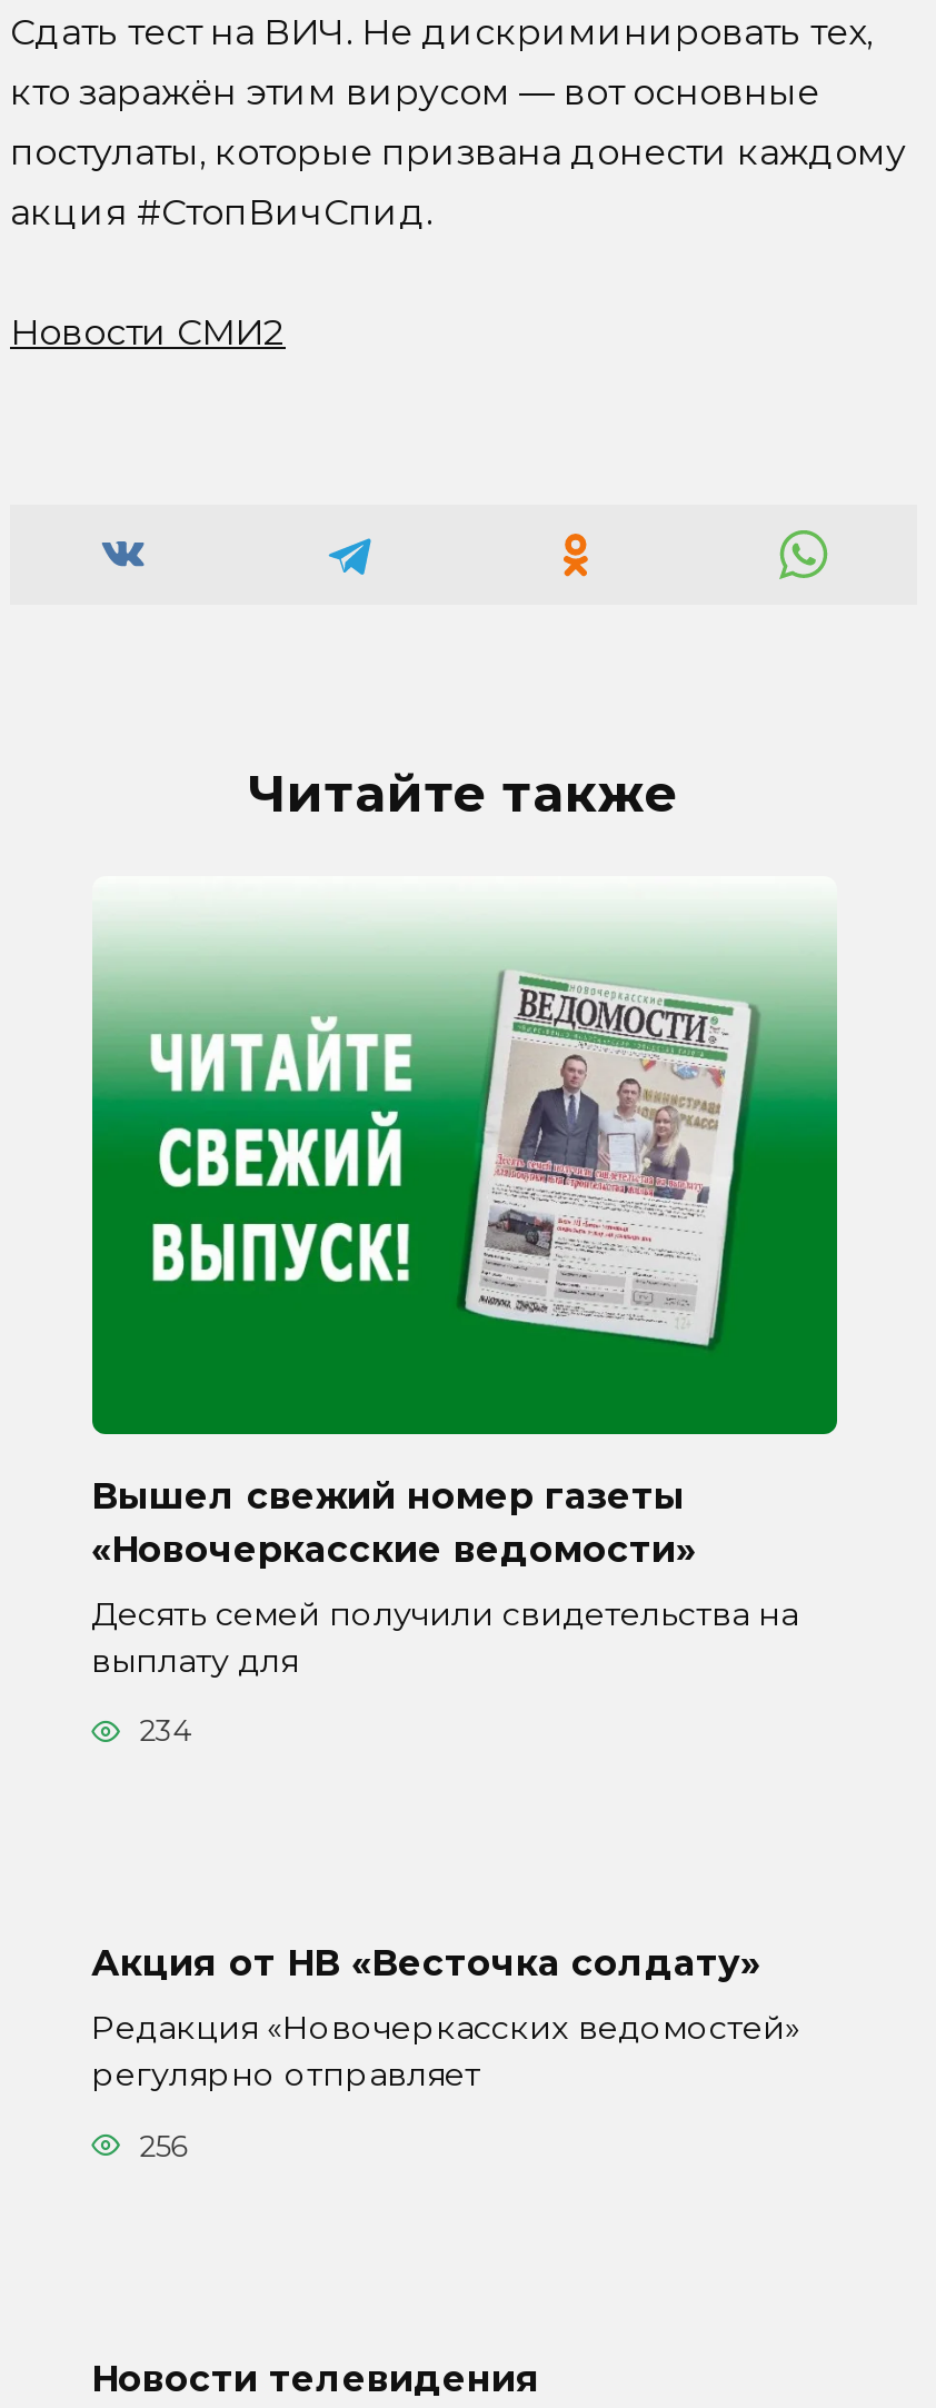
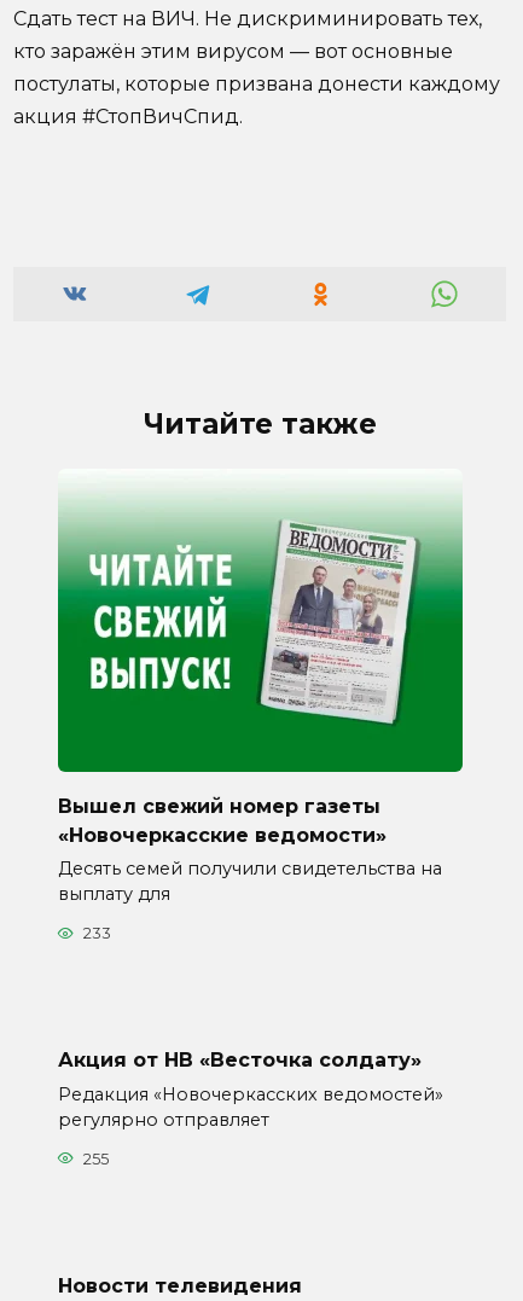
[10,312,286,354] Новости СМИ2 -> none
[139,1715,191,1748] 234 -> [84,924,111,942] 233
[139,2130,188,2163] 256 -> [84,1150,109,1168] 255

